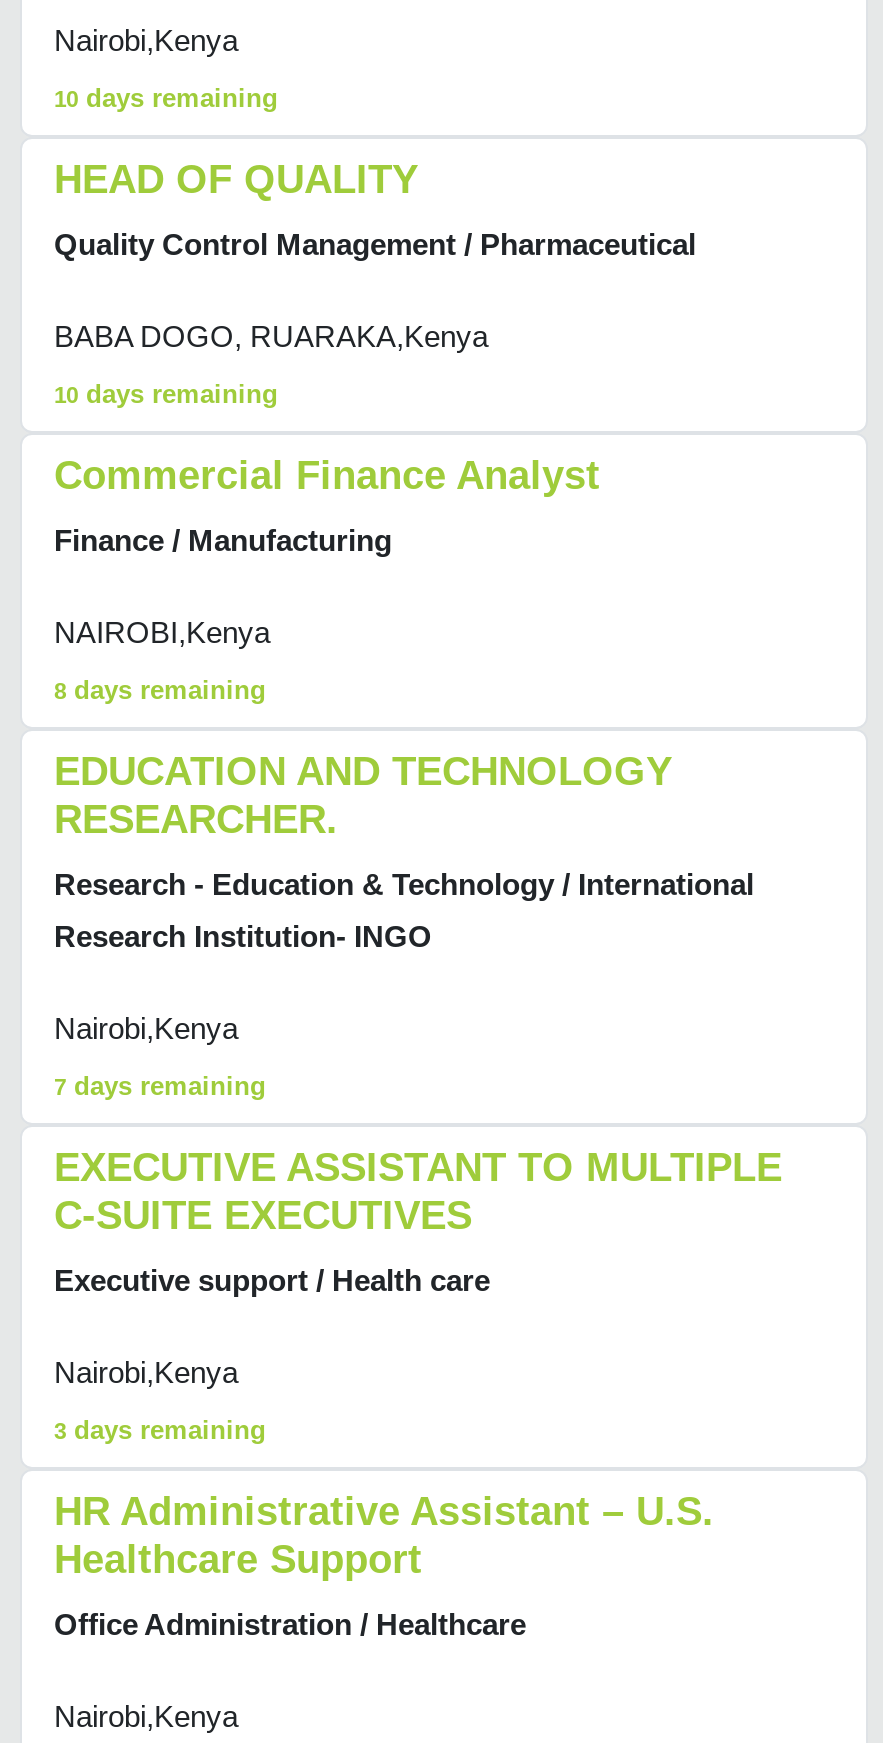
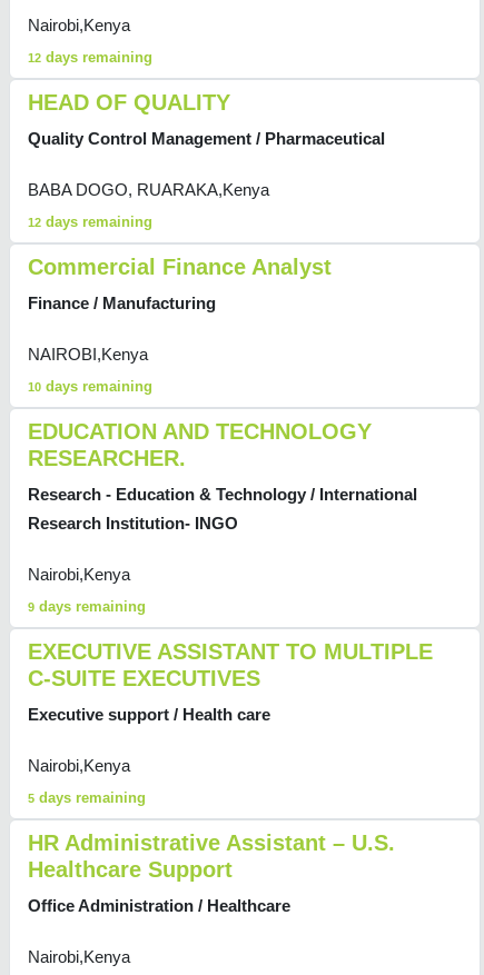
[54,82,278,112] 10 days remaining -> [28,48,152,65] 12 days remaining
[54,378,278,408] 10 days remaining -> [28,213,152,230] 12 days remaining
[54,674,266,704] 8 days remaining -> [28,377,152,394] 10 days remaining
[54,1070,266,1100] 7 days remaining -> [28,598,146,614] 9 days remaining
[54,1414,266,1444] 3 days remaining -> [28,789,146,805] 5 days remaining

